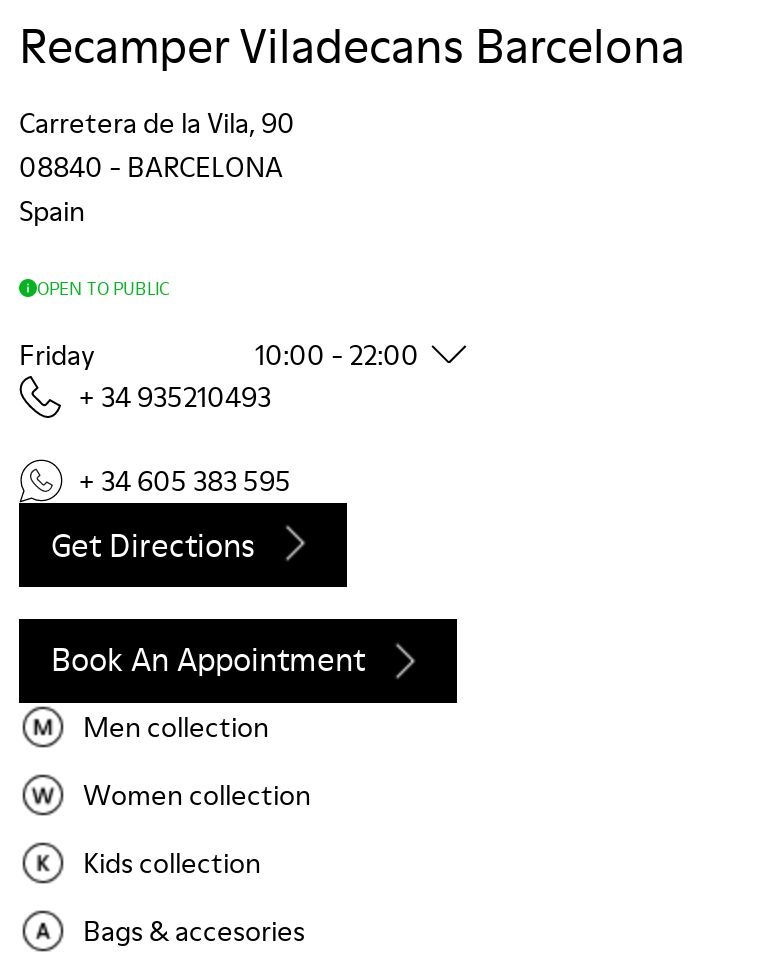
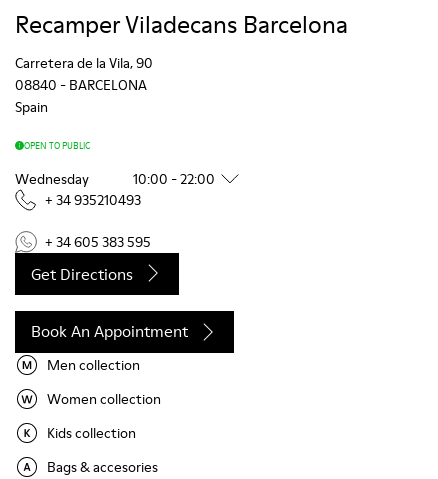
[19,334,95,374] Friday -> [15,169,89,189] Wednesday

